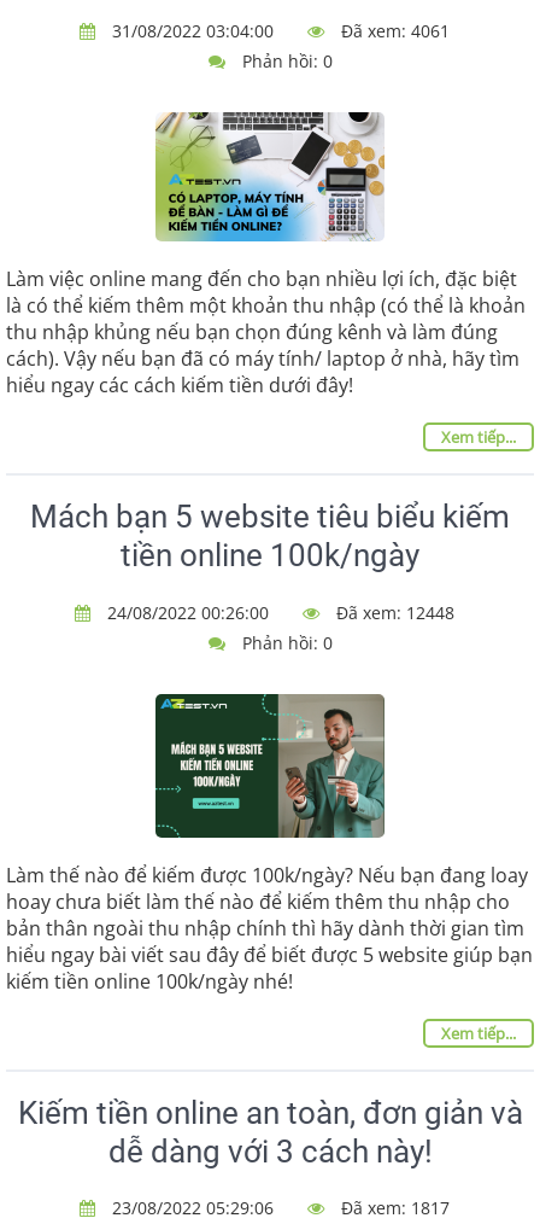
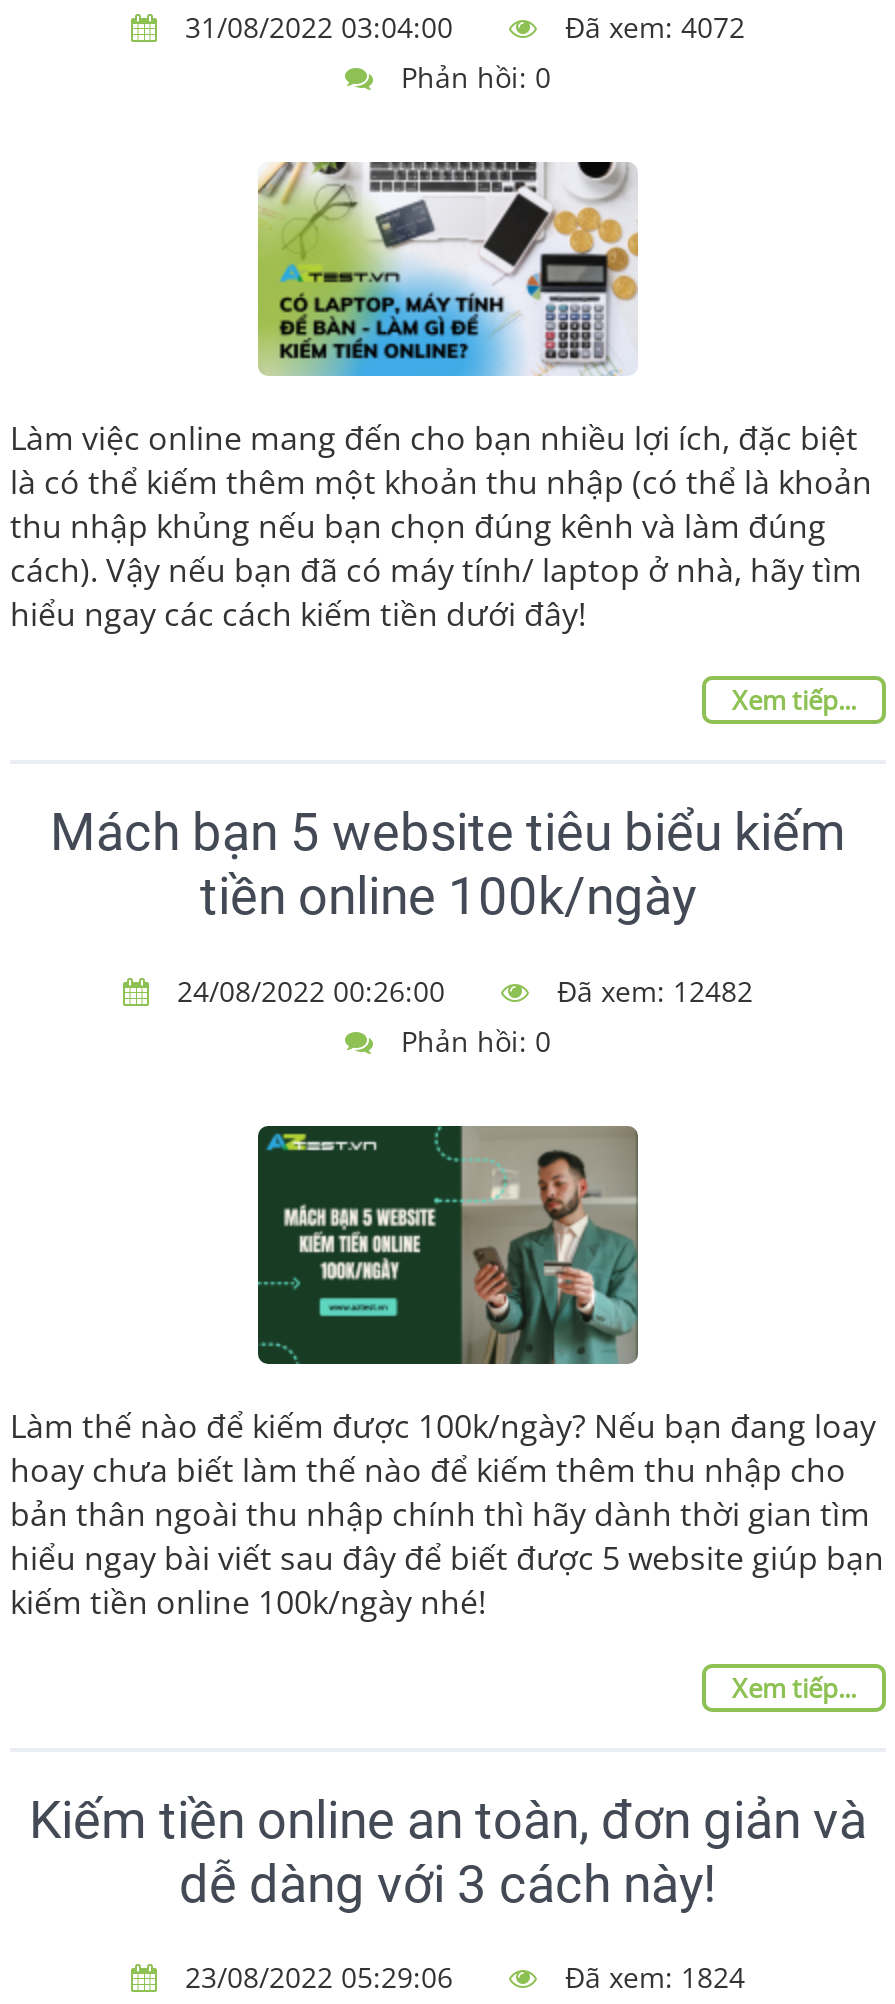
[341,20,449,42] Đã xem: 4061 -> [565,8,745,46] Đã xem: 4072
[336,601,454,624] Đã xem: 12448 -> [557,971,753,1009] Đã xem: 12482
[341,1196,449,1219] Đã xem: 1817 -> [565,1958,745,1996] Đã xem: 1824

